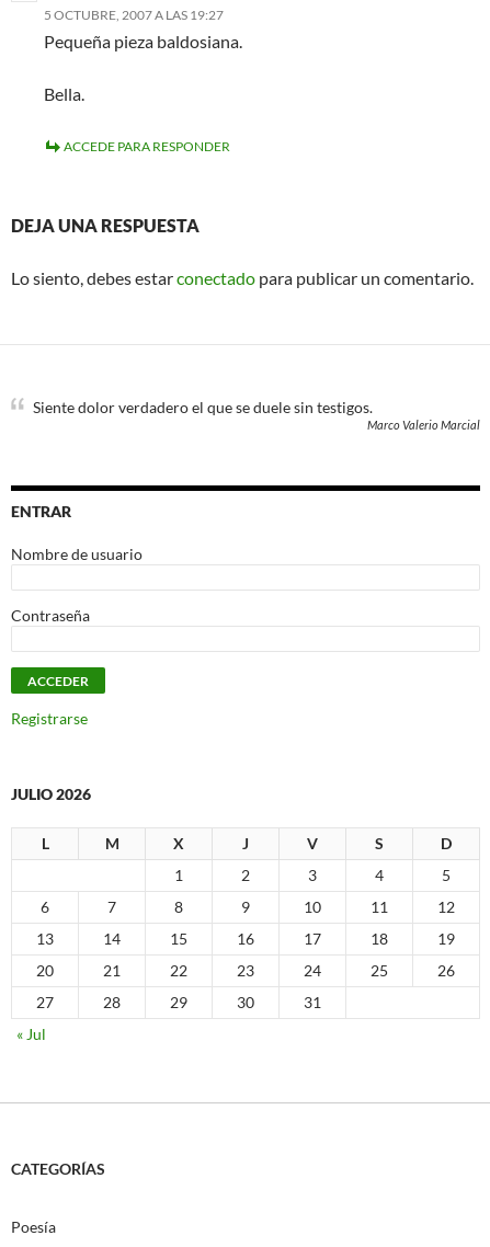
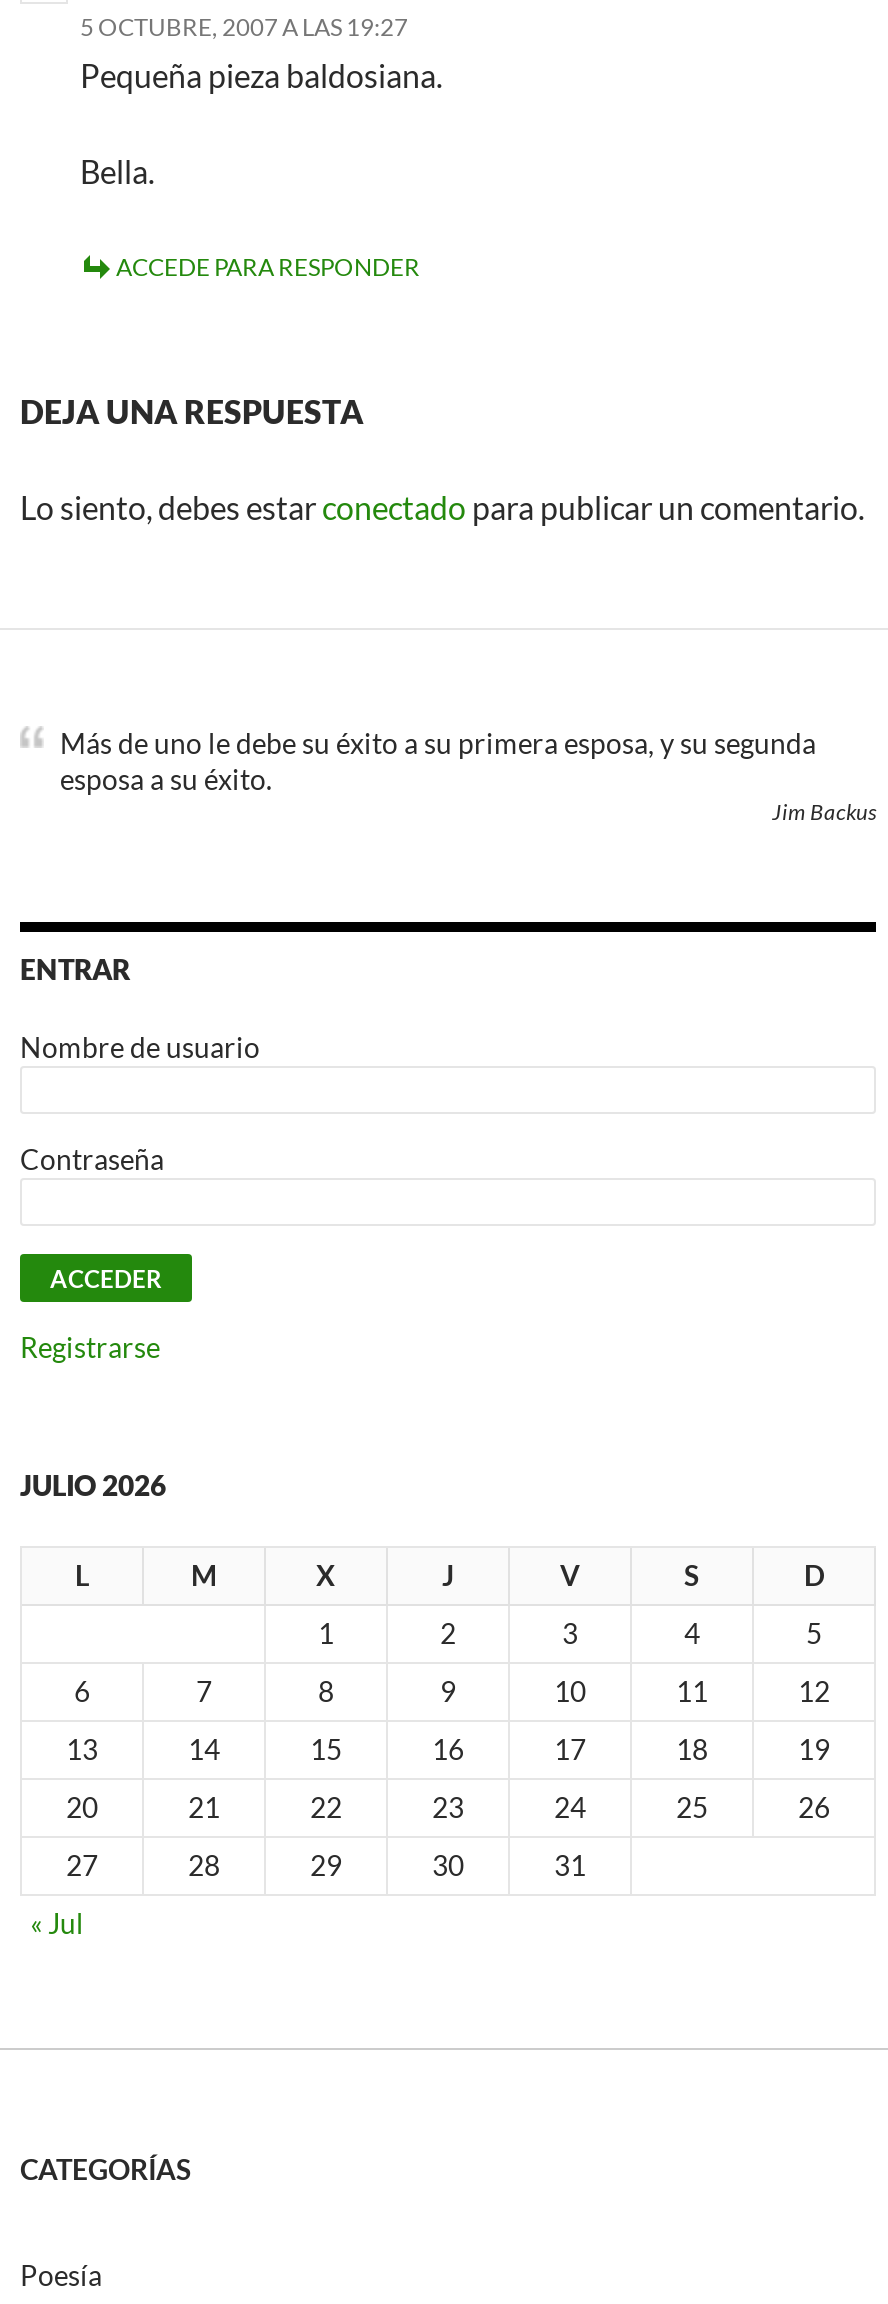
[33,398,480,432] Siente dolor verdadero el que se duele sin testigos. | Marco Valerio Marcial -> [60,726,876,824] Más de uno le debe su éxito a su primera esposa, y su segunda | esposa a su éxito. | Jim Backus

